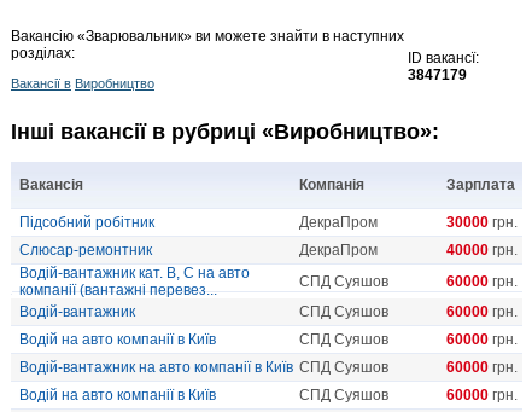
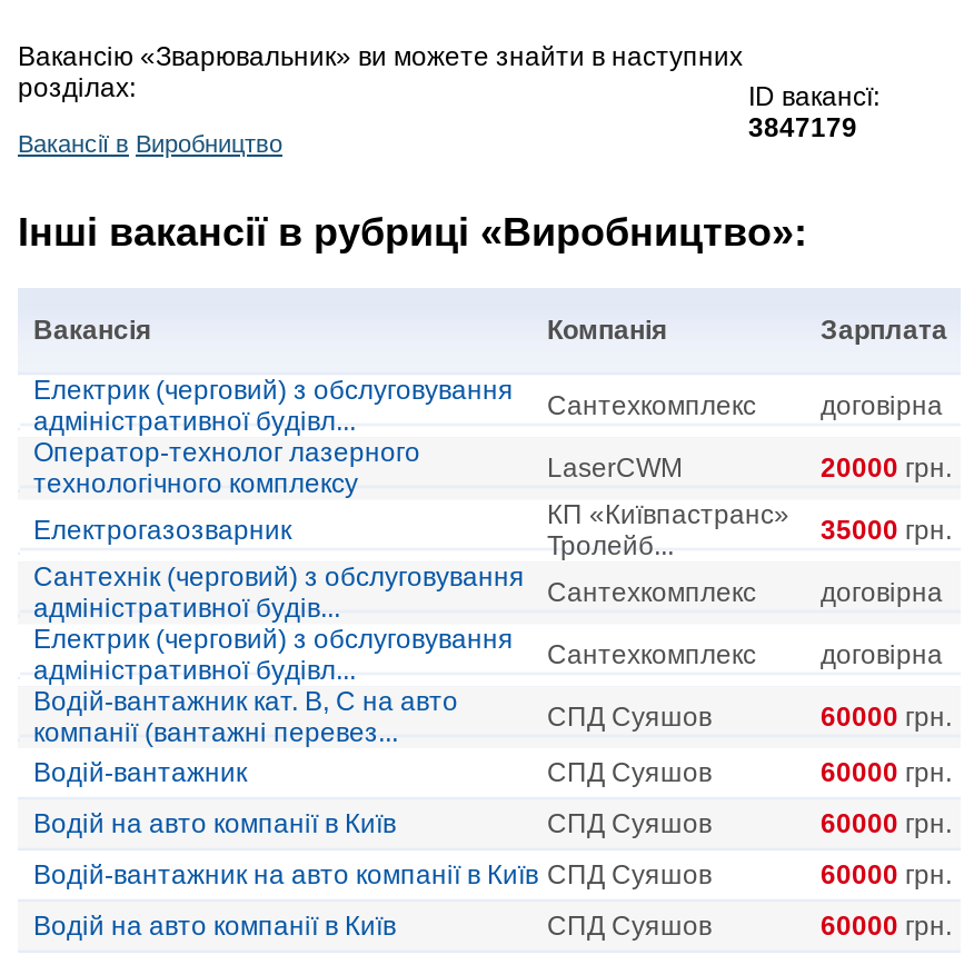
[19,214,518,259] Підсобний робітник | ДекраПром | 30000 грн. | Слюсар-ремонтник | ДекраПром | 40000 грн. -> [33,376,952,687] Електрик (черговий) з обслуговування | адміністративної будівл... | Сантехкомплекс | договірна | Оператор-технолог лазерного | технологічного комплексу | LaserCWM | 20000 грн. | Електрогазозварник | КП «Київпастранс» | Тролейб... | 35000 грн. | Сантехнік (черговий) з обслуговування | адміністративної будів... | Сантехкомплекс | договірна | Електрик (черговий) з обслуговування | адміністративної будівл... | Сантехкомплекс | договірна

